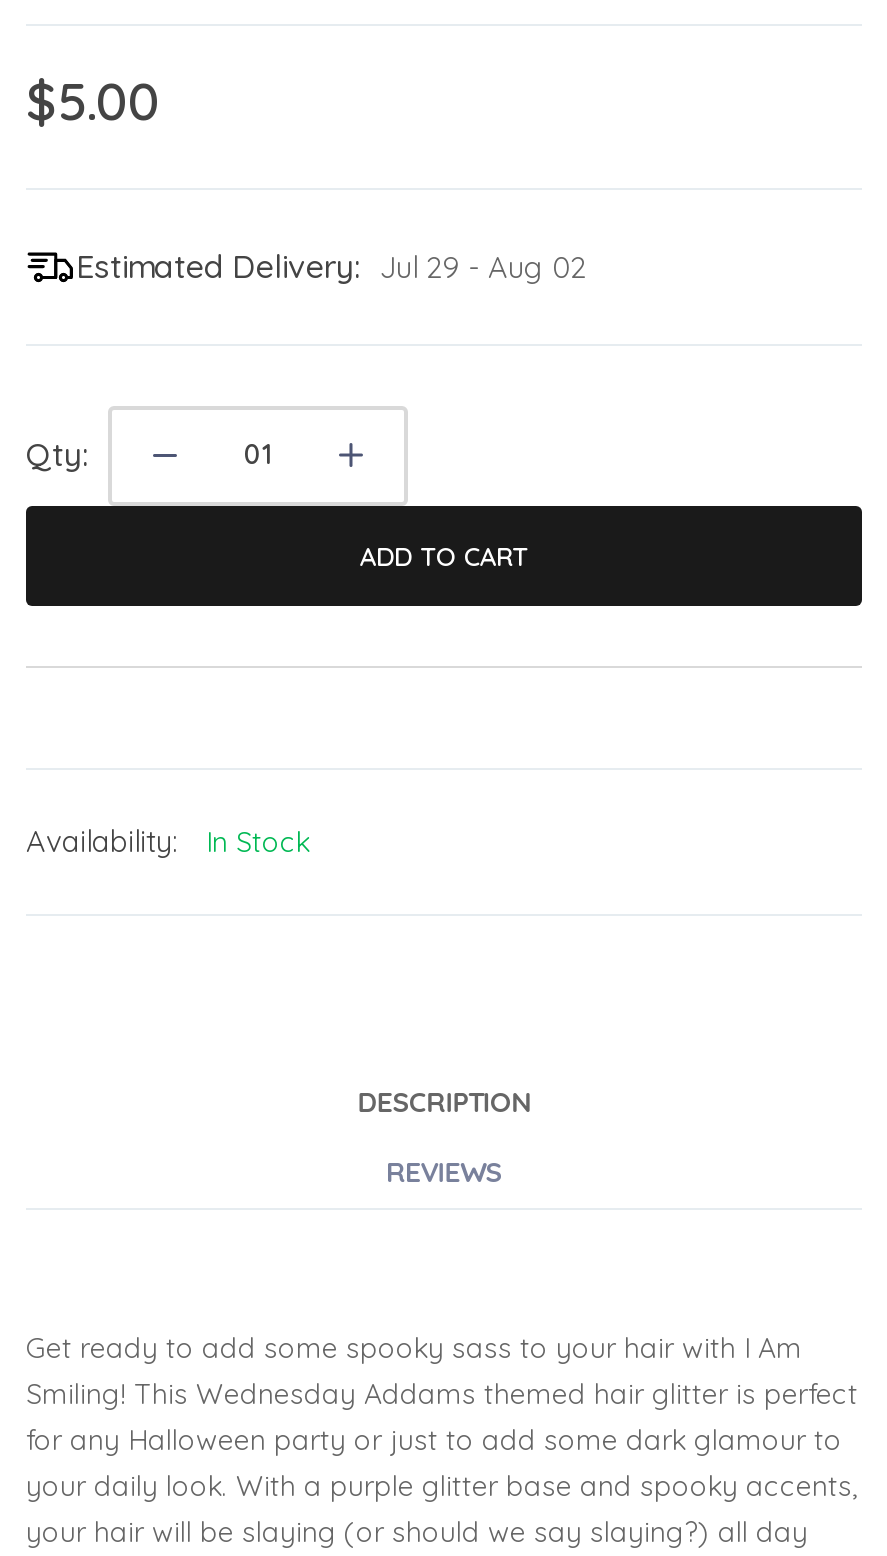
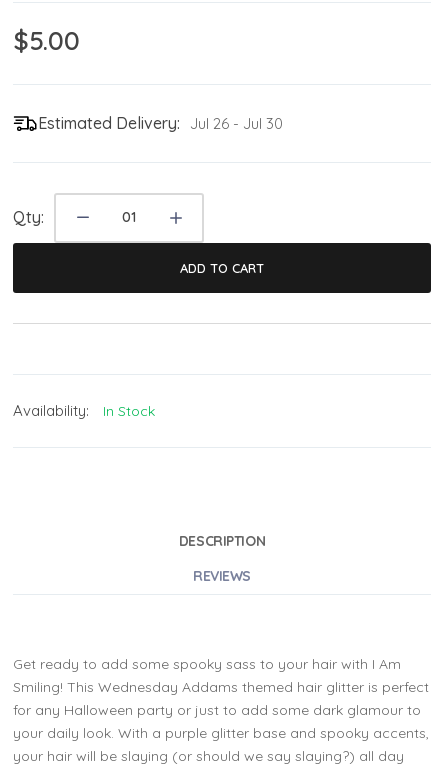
[76,246,586,286] Estimated Delivery: Jul 29 - Aug 02 -> [38,113,283,133] Estimated Delivery: Jul 26 - Jul 30

